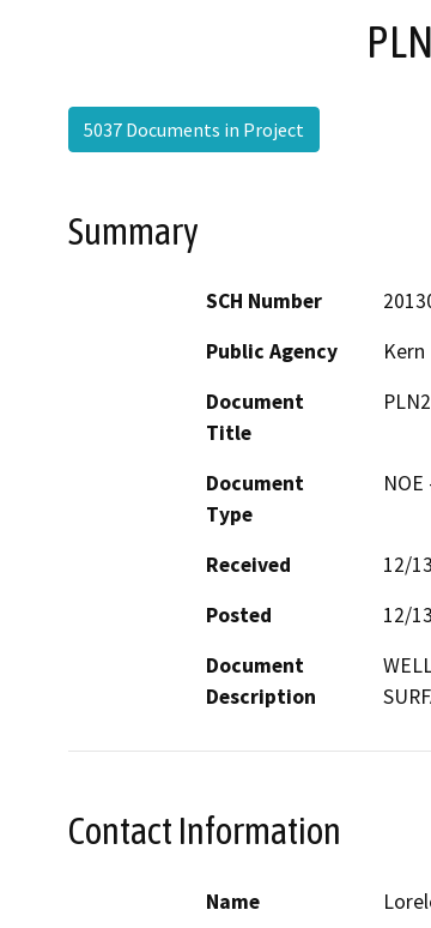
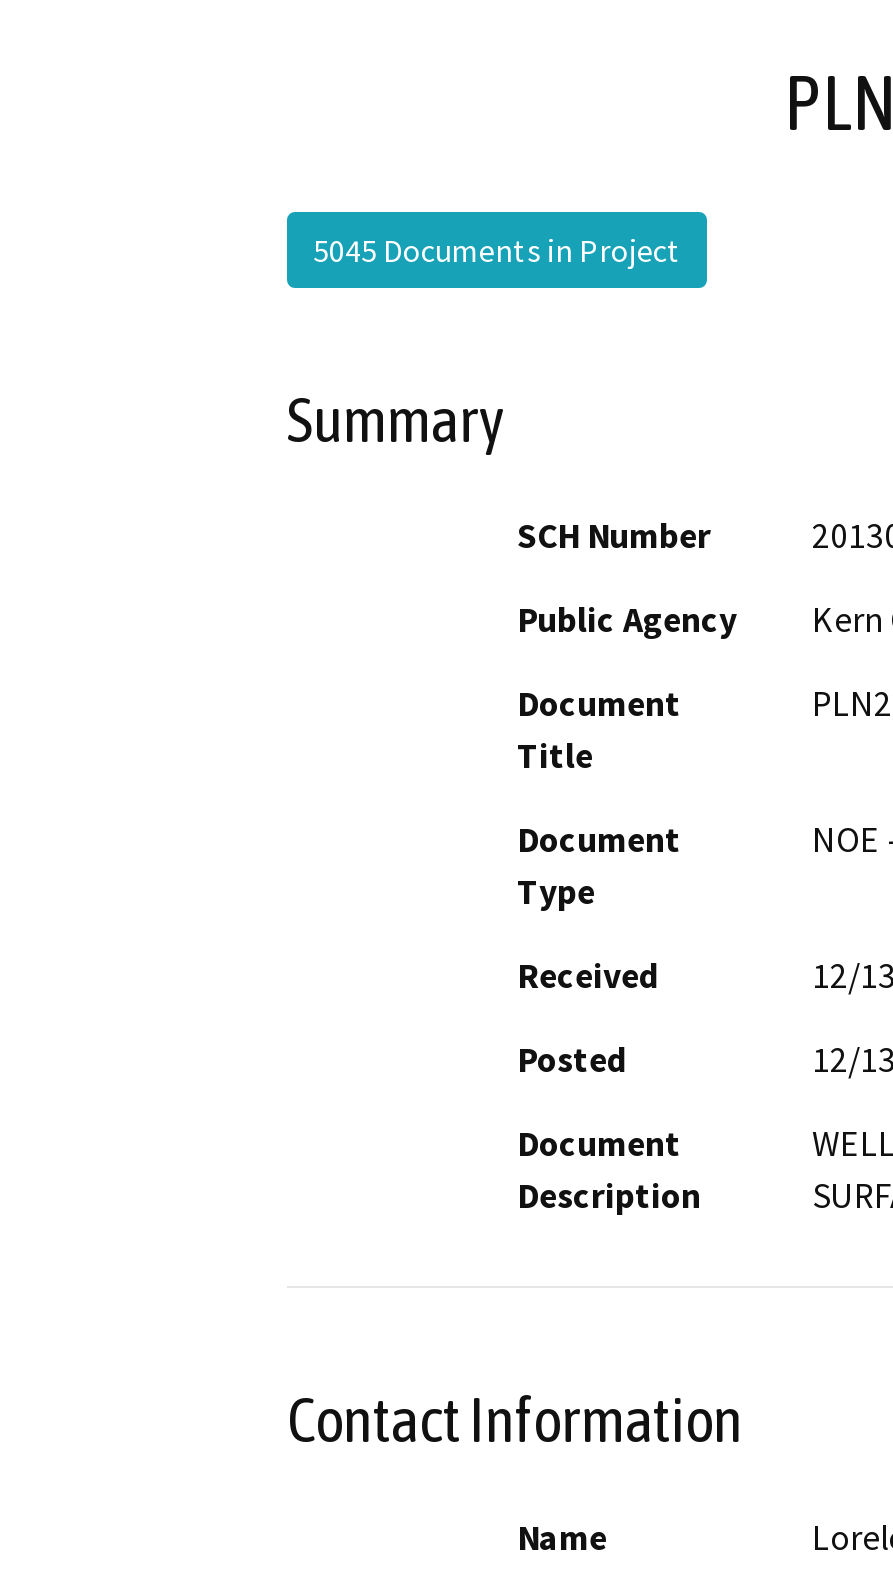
[84,117,304,141] 5037 Documents in Project -> [313,229,681,269] 5045 Documents in Project

